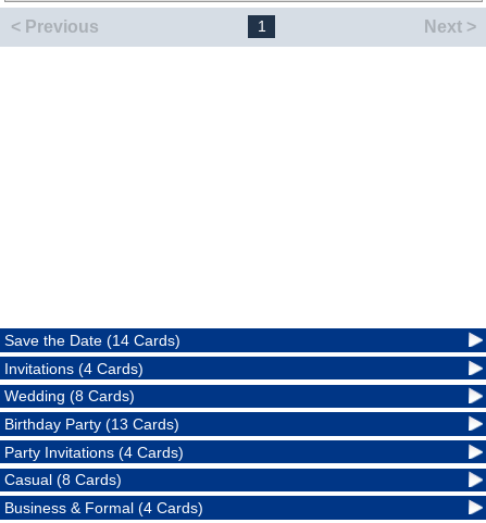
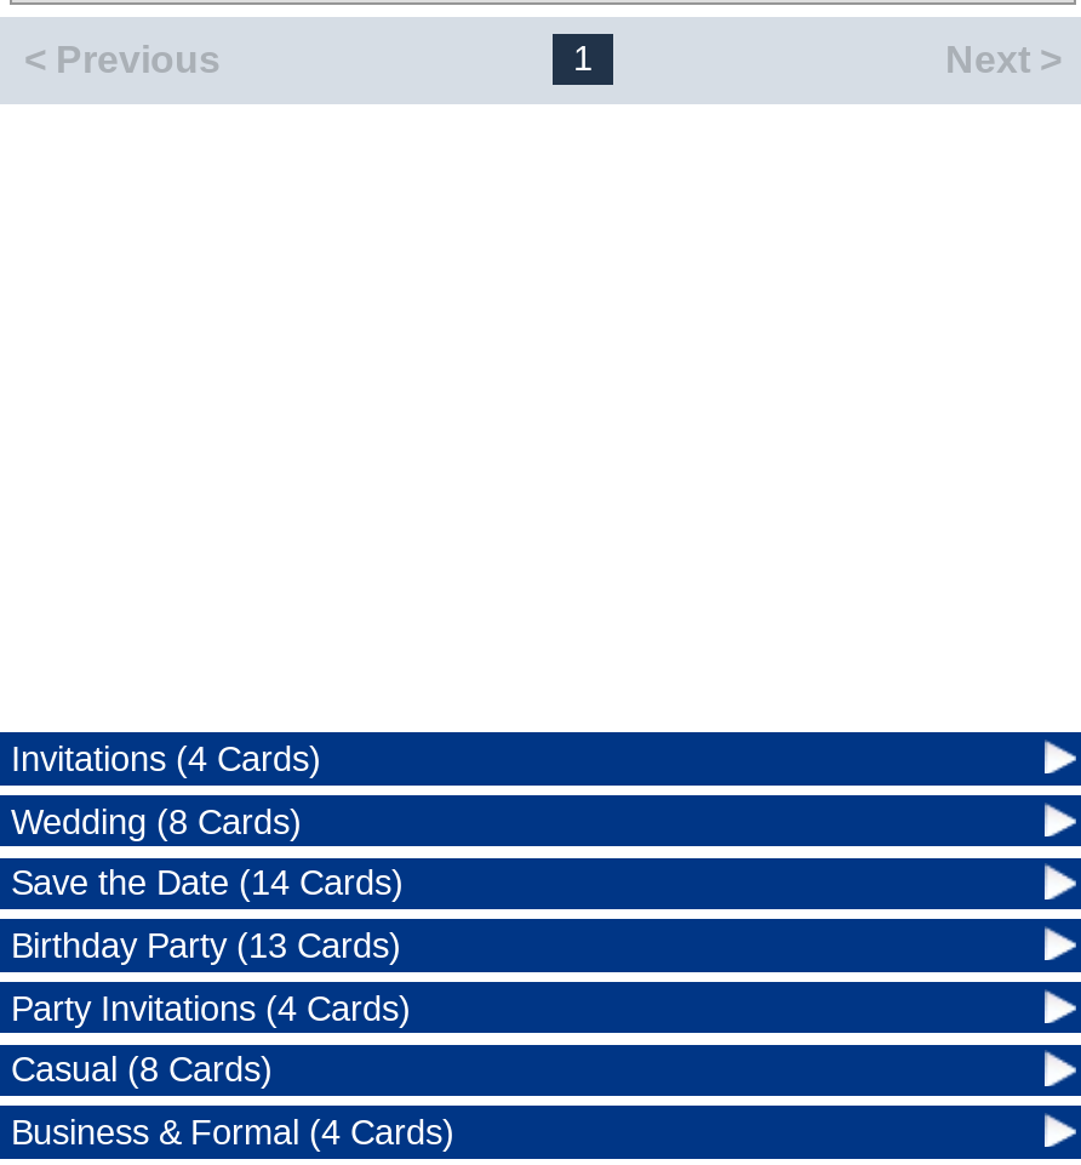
moved [5,331,181,349] -> [11,864,404,902]: Save the Date (14 Cards)
moved [5,359,144,405] -> [11,739,321,840]: Invitations (4 Cards) | Wedding (8 Cards)

